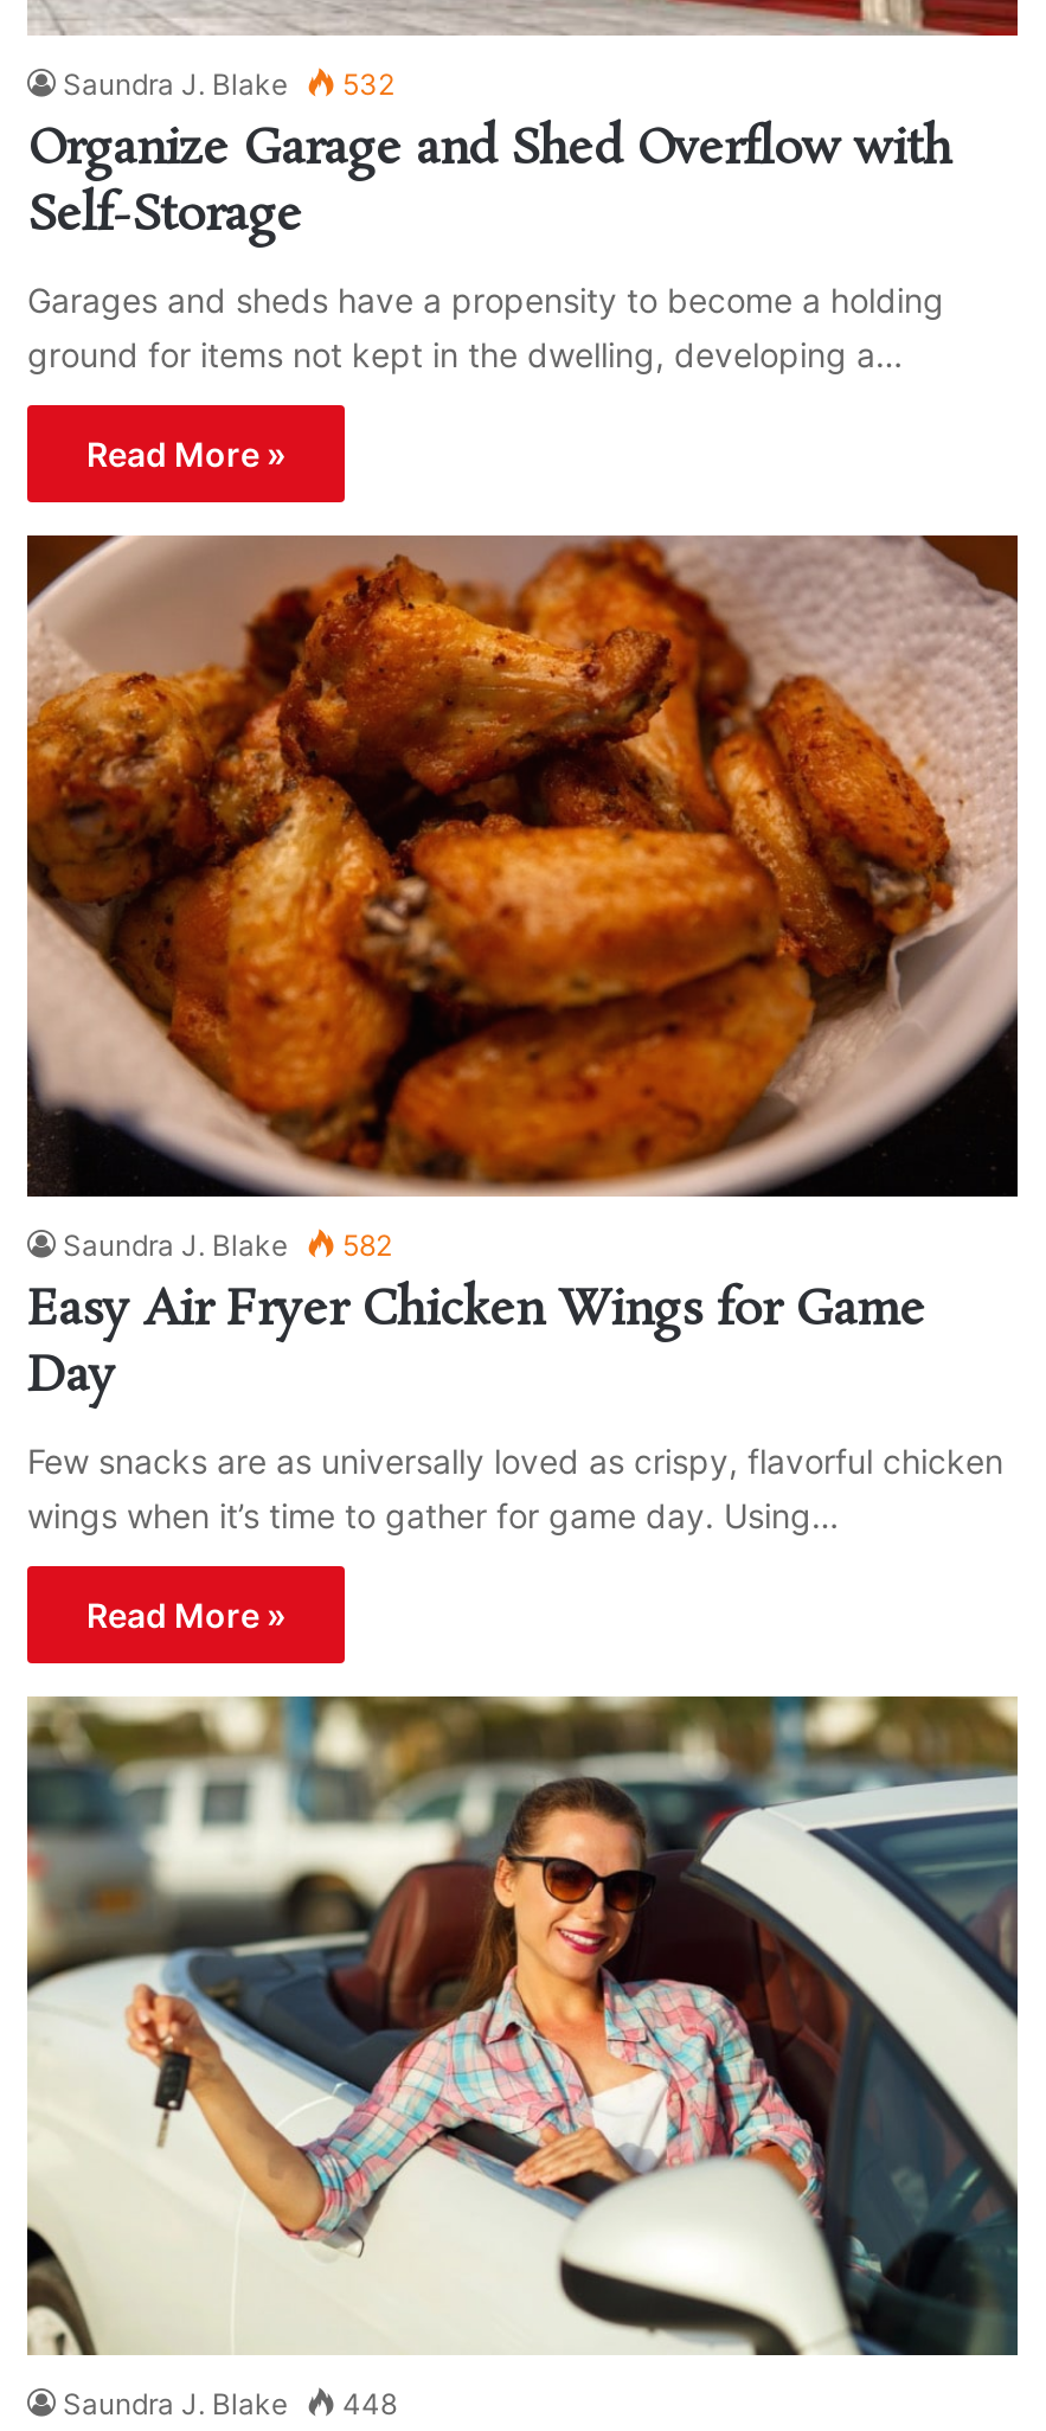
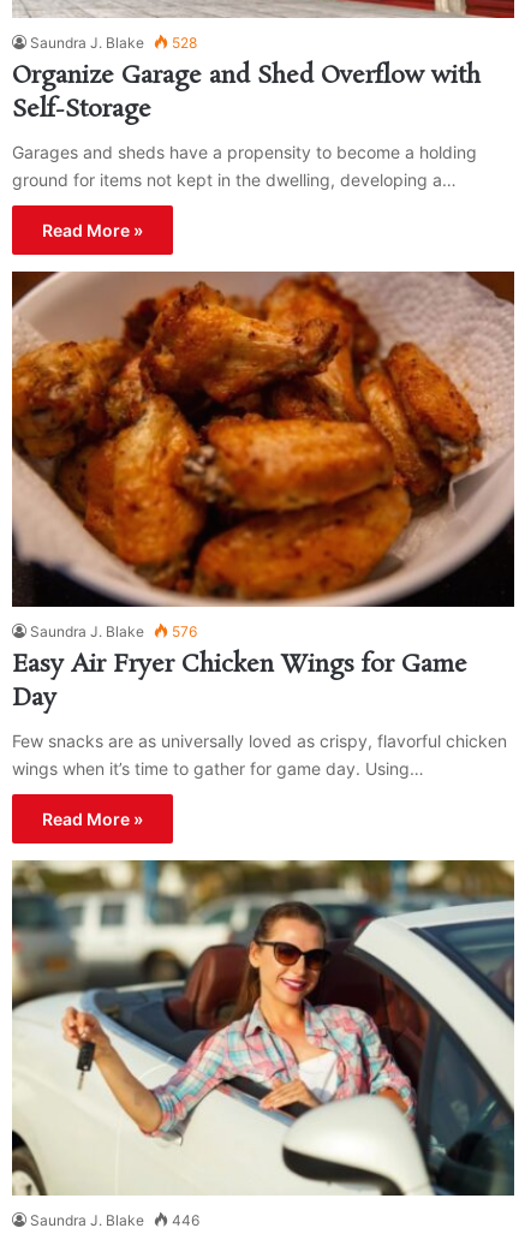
[63,67,394,102] Saundra J. Blake 532 -> [30,34,197,52] Saundra J. Blake 528
[63,1227,392,1262] Saundra J. Blake 582 -> [30,623,197,641] Saundra J. Blake 576
[63,2387,397,2422] Saundra J. Blake 448 -> [30,1211,199,1229] Saundra J. Blake 446

